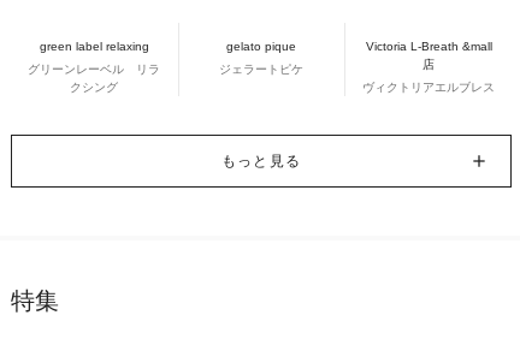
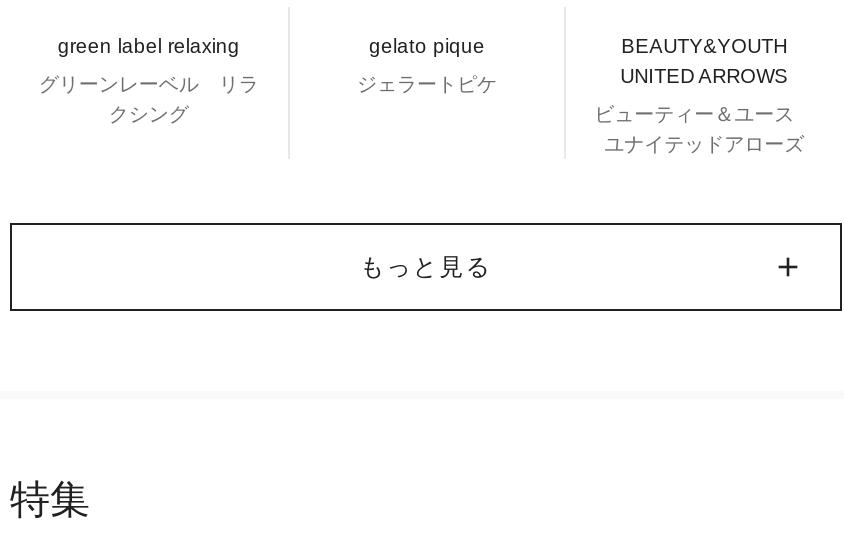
[365,40,492,71] Victoria L-Breath &mall | 店 -> [620,35,788,87] BEAUTY&YOUTH | UNITED ARROWS
[362,81,495,94] ヴィクトリアエルブレス -> [594,103,814,155] ビューティー＆ユース | ユナイテッドアローズ

